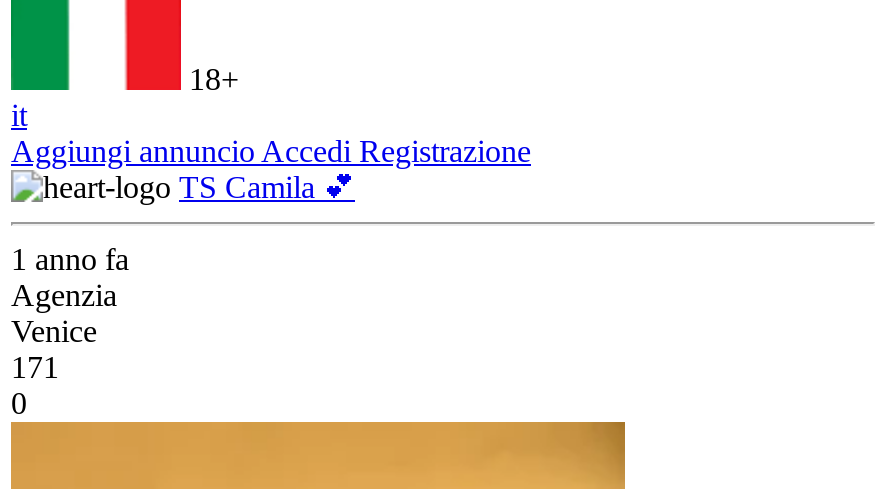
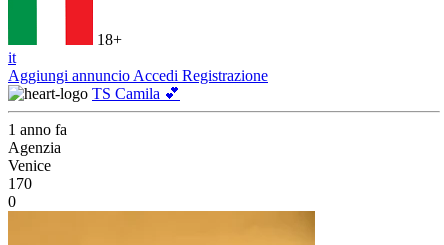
[11,350,59,384] 171 -> [8,175,32,192] 170

